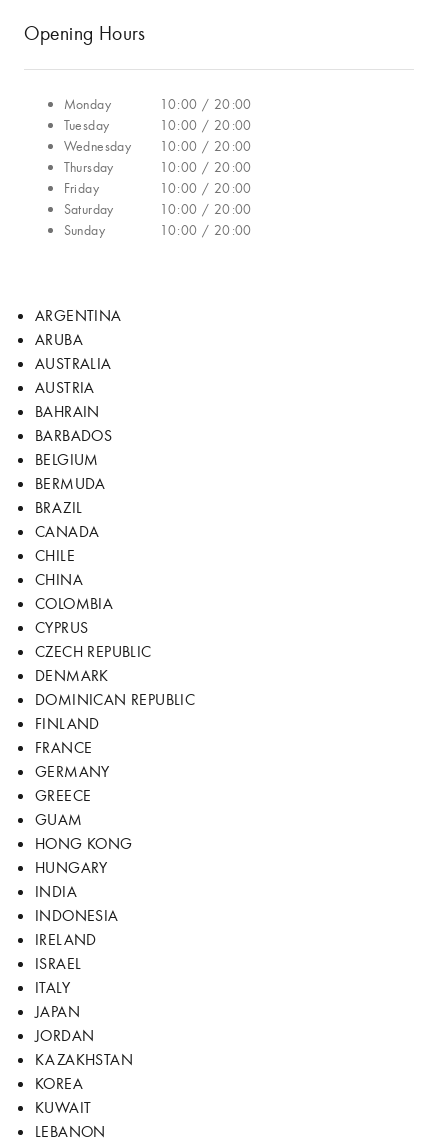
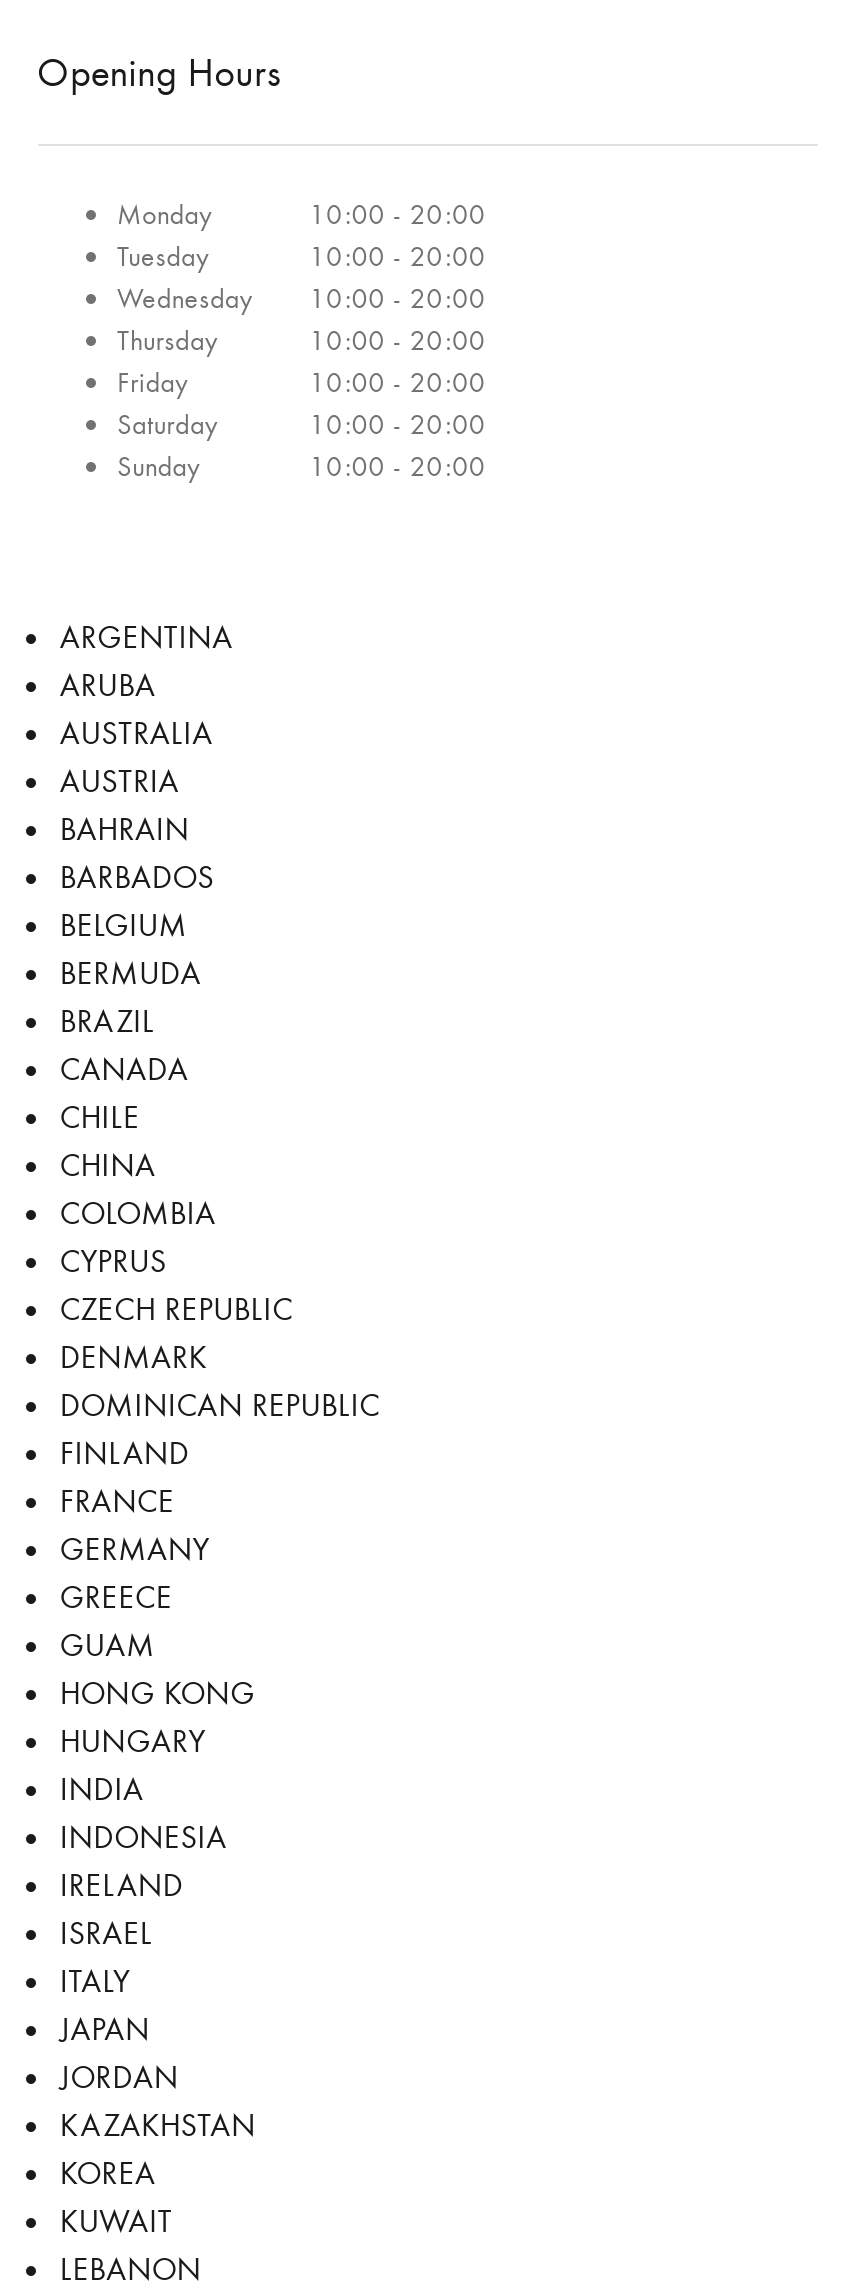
[160,95,252,113] 10:00 / 20:00 -> [309,196,486,232] 10:00 - 20:00
[160,116,252,134] 10:00 / 20:00 -> [309,238,486,274] 10:00 - 20:00
[64,137,252,155] Wednesday 10:00 / 20:00 -> [117,280,486,316] Wednesday 10:00 - 20:00
[160,158,252,176] 10:00 / 20:00 -> [309,322,486,358] 10:00 - 20:00
[160,179,252,197] 10:00 / 20:00 -> [309,364,486,400] 10:00 - 20:00
[160,200,252,218] 10:00 / 20:00 -> [309,406,486,442] 10:00 - 20:00
[160,221,252,239] 10:00 / 20:00 -> [309,448,486,484] 10:00 - 20:00

